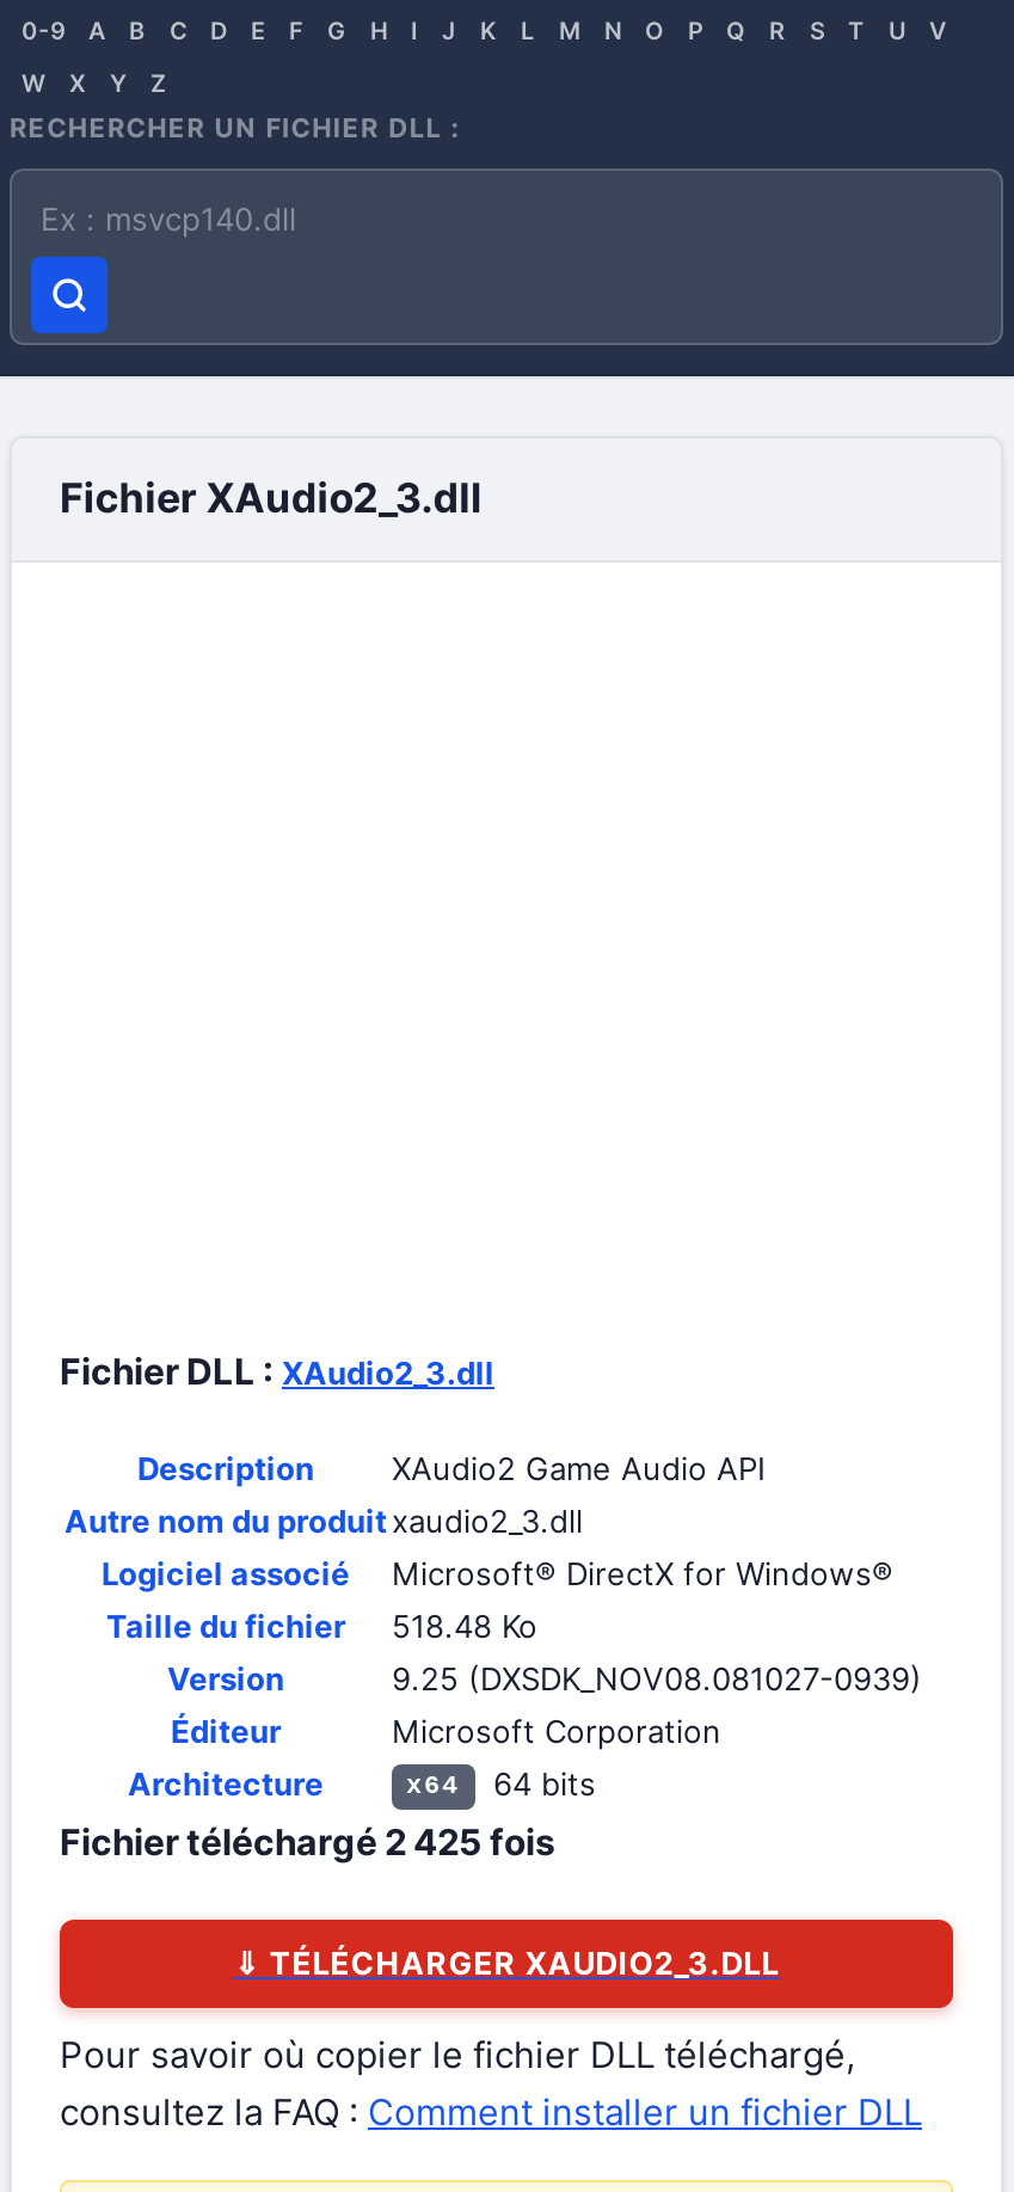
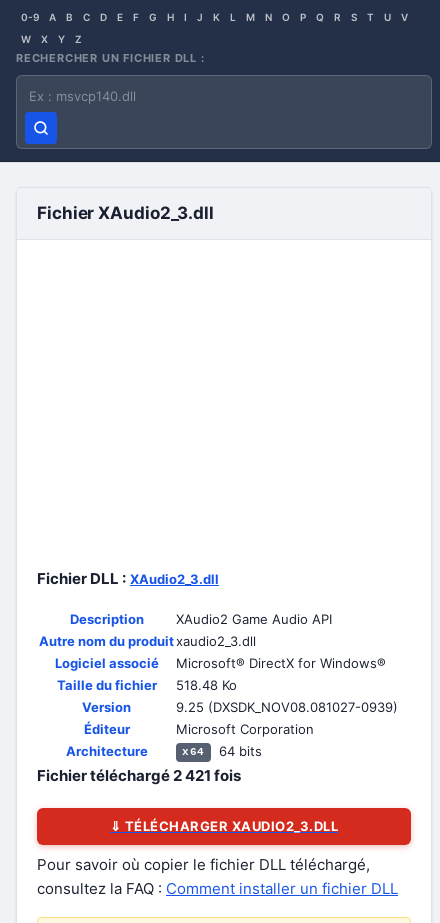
[60,1819,554,1865] Fichier téléchargé 2 425 fois -> [37,766,241,785] Fichier téléchargé 2 421 fois

